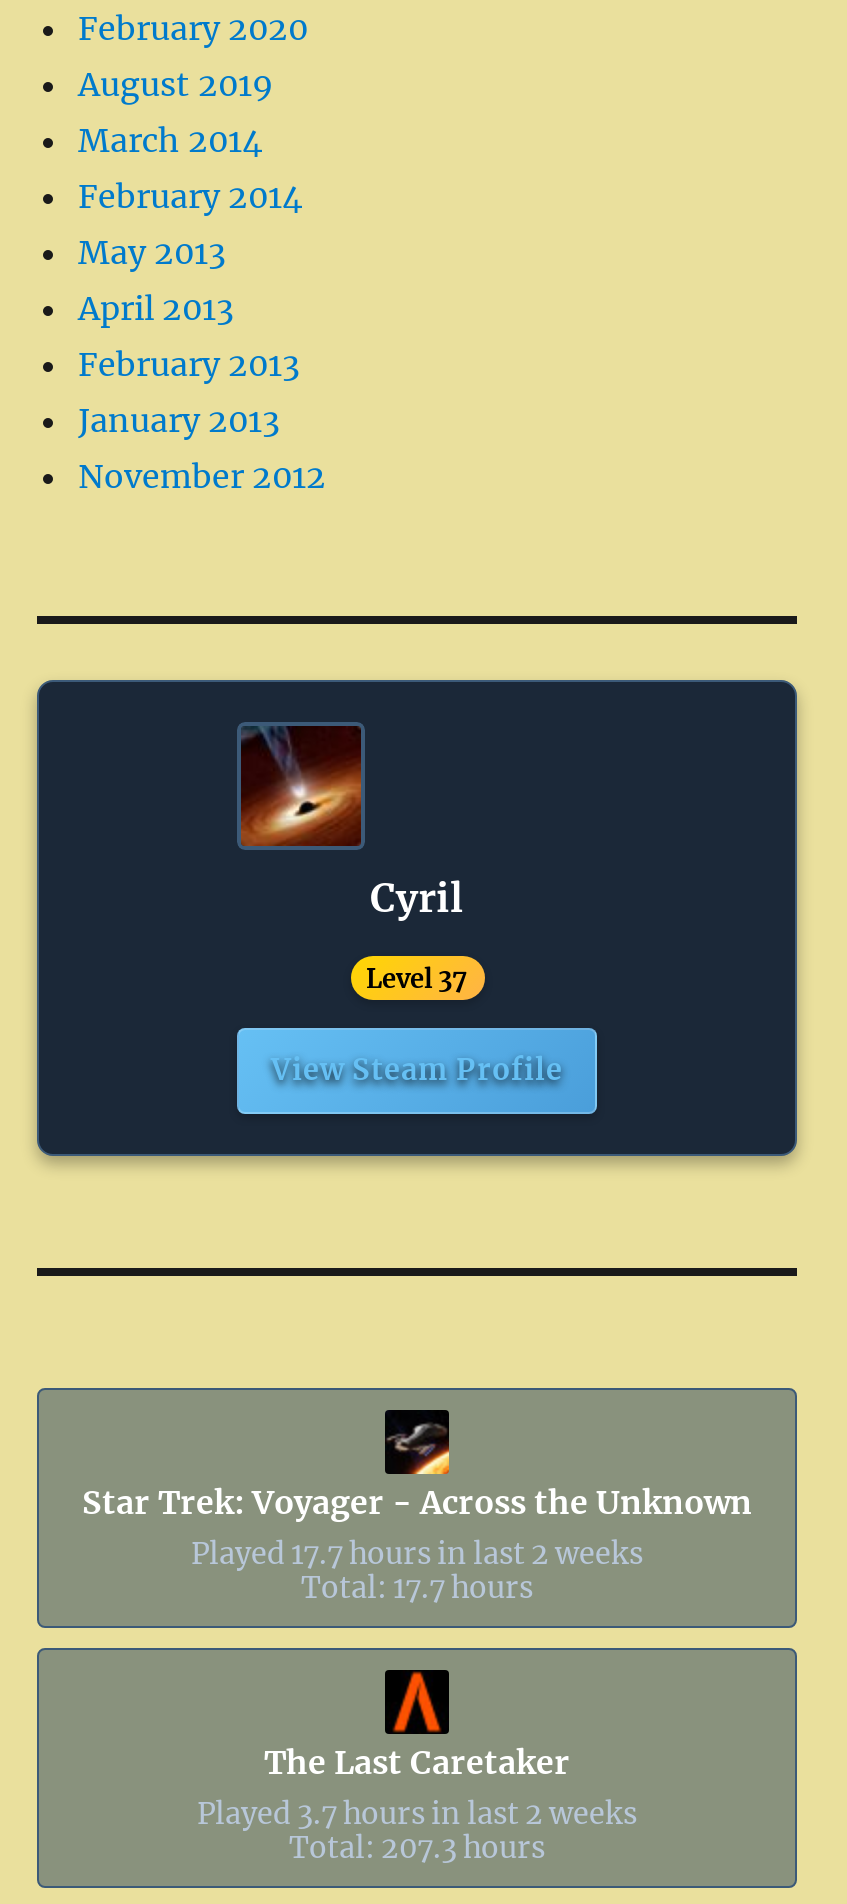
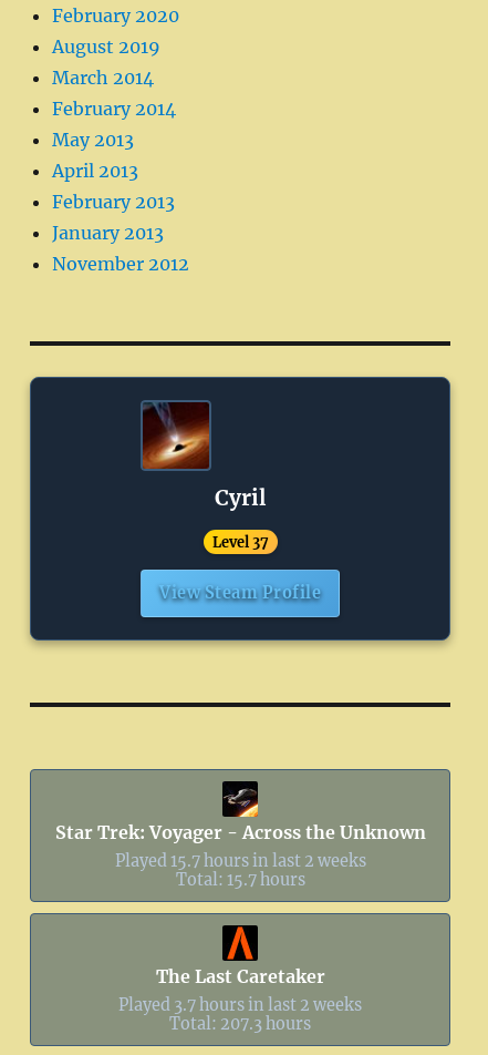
[191,1536,643,1572] Played 17.7 hours in last 2 weeks -> [115,851,366,871] Played 15.7 hours in last 2 weeks
[301,1570,533,1606] Total: 17.7 hours -> [175,870,305,890] Total: 15.7 hours

